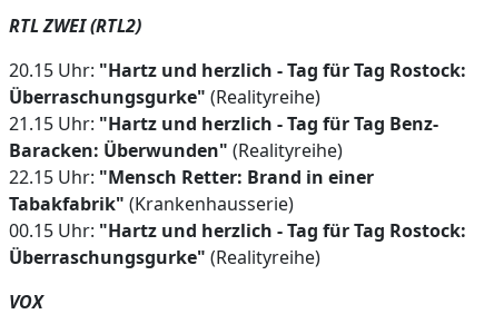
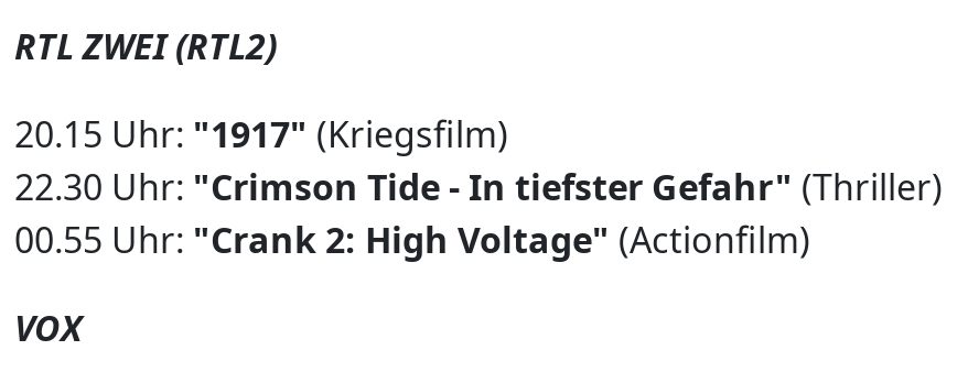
[9,58,466,269] 20.15 Uhr: "Hartz und herzlich - Tag für Tag Rostock: | Überraschungsgurke" (Realityreihe) | 21.15 Uhr: "Hartz und herzlich - Tag für Tag Benz- | Baracken: Überwunden" (Realityreihe) | 22.15 Uhr: "Mensch Retter: Brand in einer | Tabakfabrik" (Krankenhausserie) | 00.15 Uhr: "Hartz und herzlich - Tag für Tag Rostock: | Überraschungsgurke" (Realityreihe) -> [14,110,943,264] 20.15 Uhr: "1917" (Kriegsfilm) | 22.30 Uhr: "Crimson Tide - In tiefster Gefahr" (Thriller) | 00.55 Uhr: "Crank 2: High Voltage" (Actionfilm)

